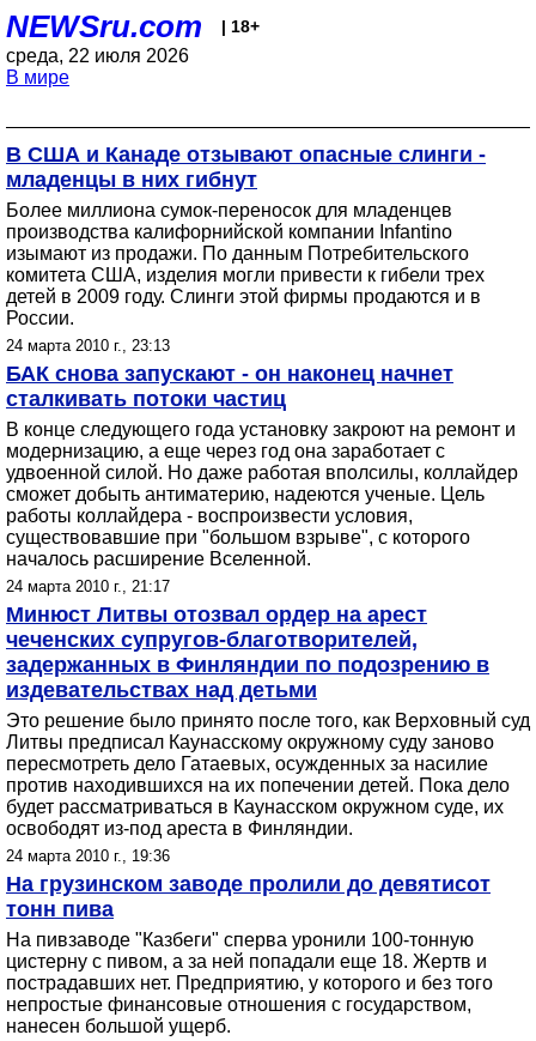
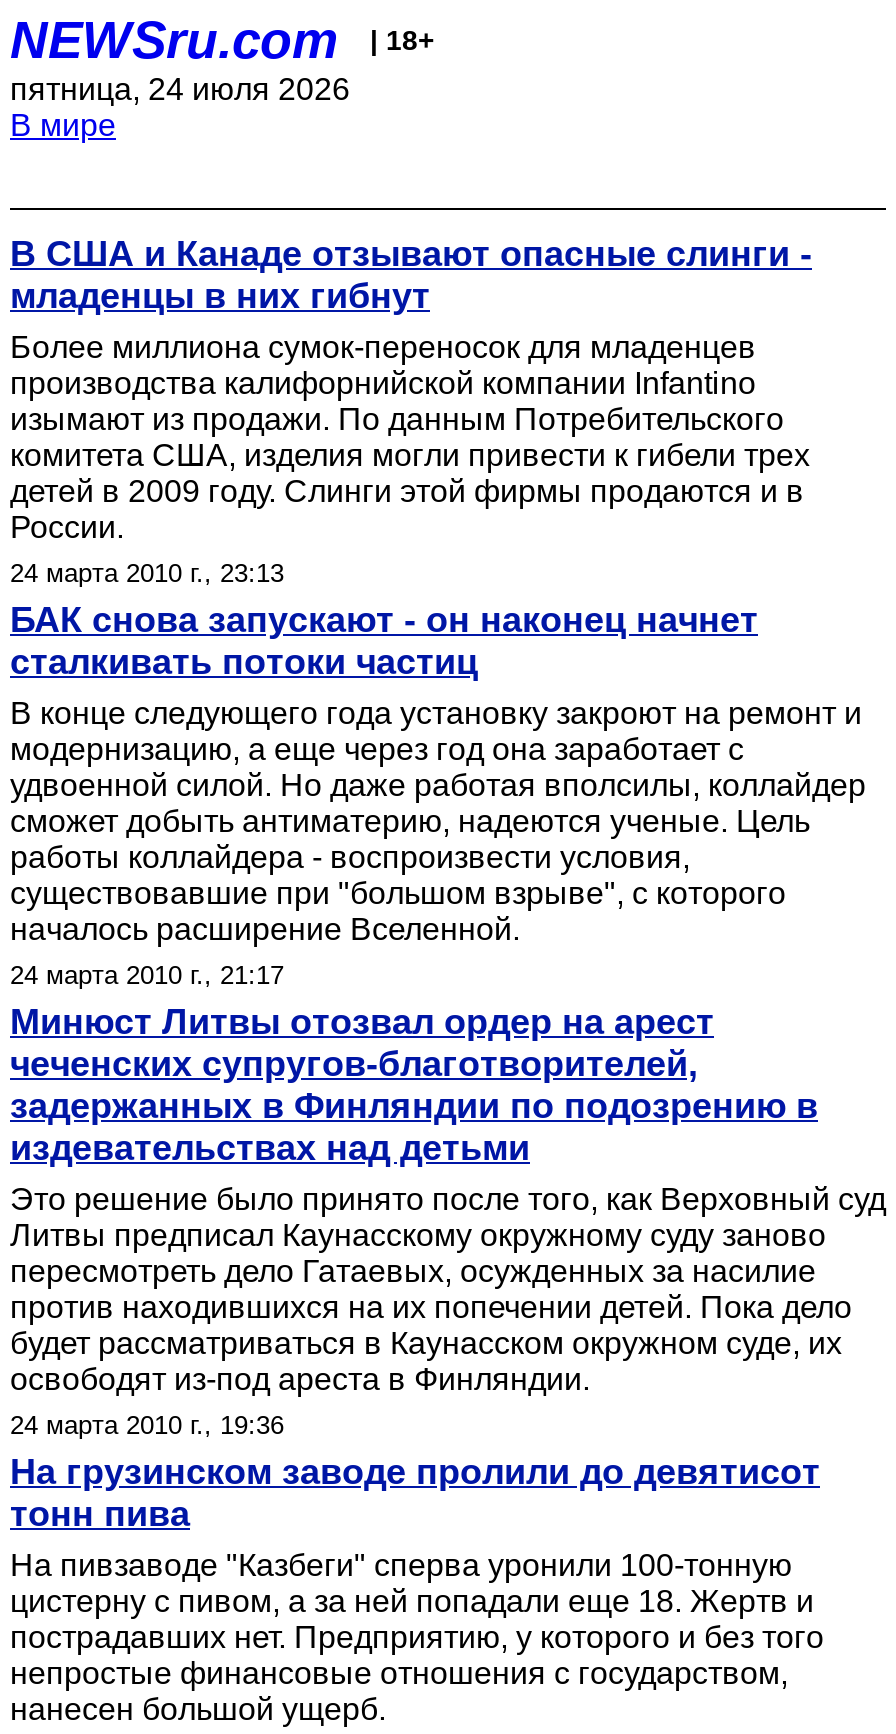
[6,46,189,66] среда, 22 июля 2026 -> [10,72,350,106] пятница, 24 июля 2026

